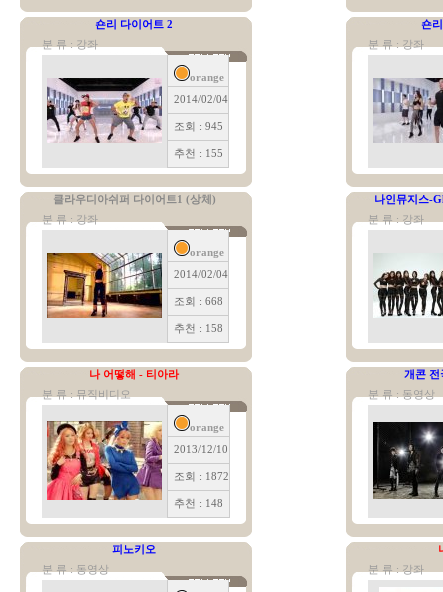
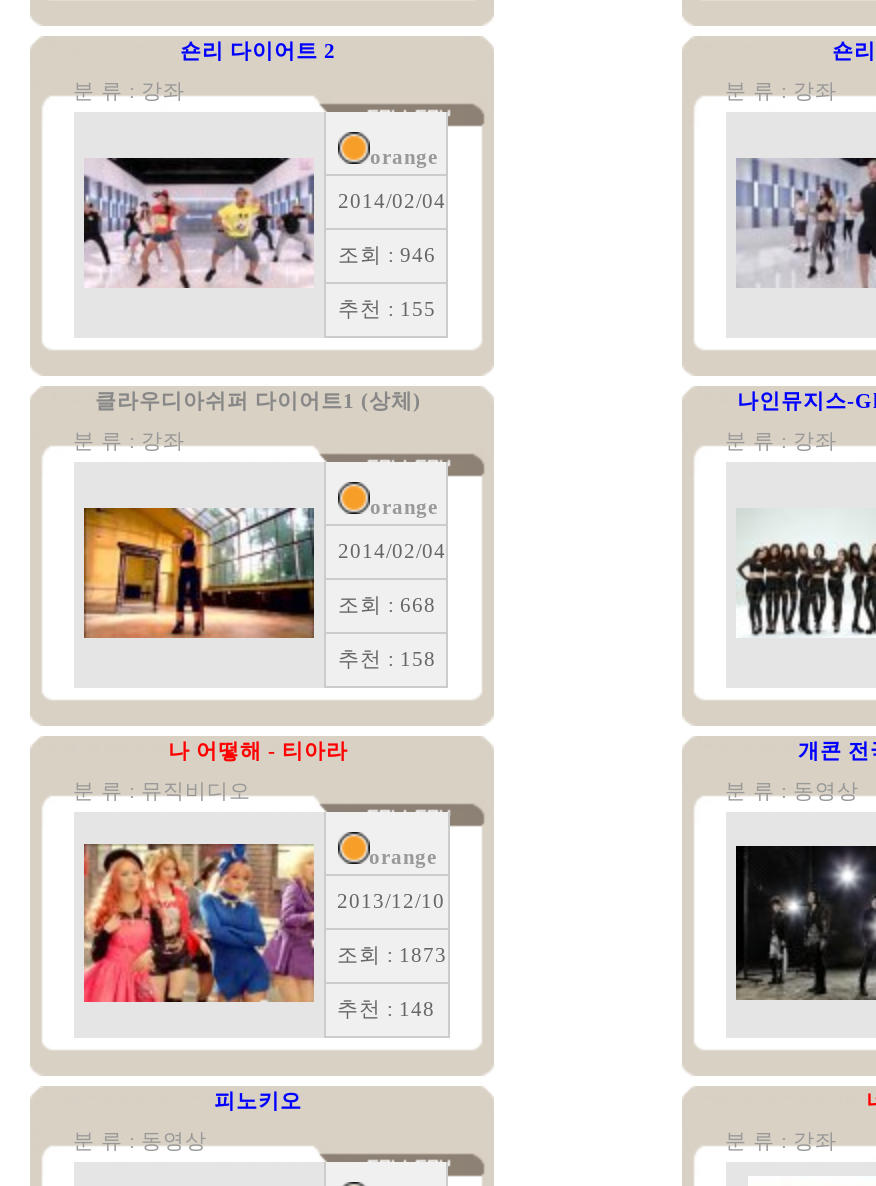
[174,121,223,132] 조회 : 945 -> [338,244,436,266] 조회 : 946
[173,471,228,482] 조회 : 1872 -> [337,944,447,966] 조회 : 1873

